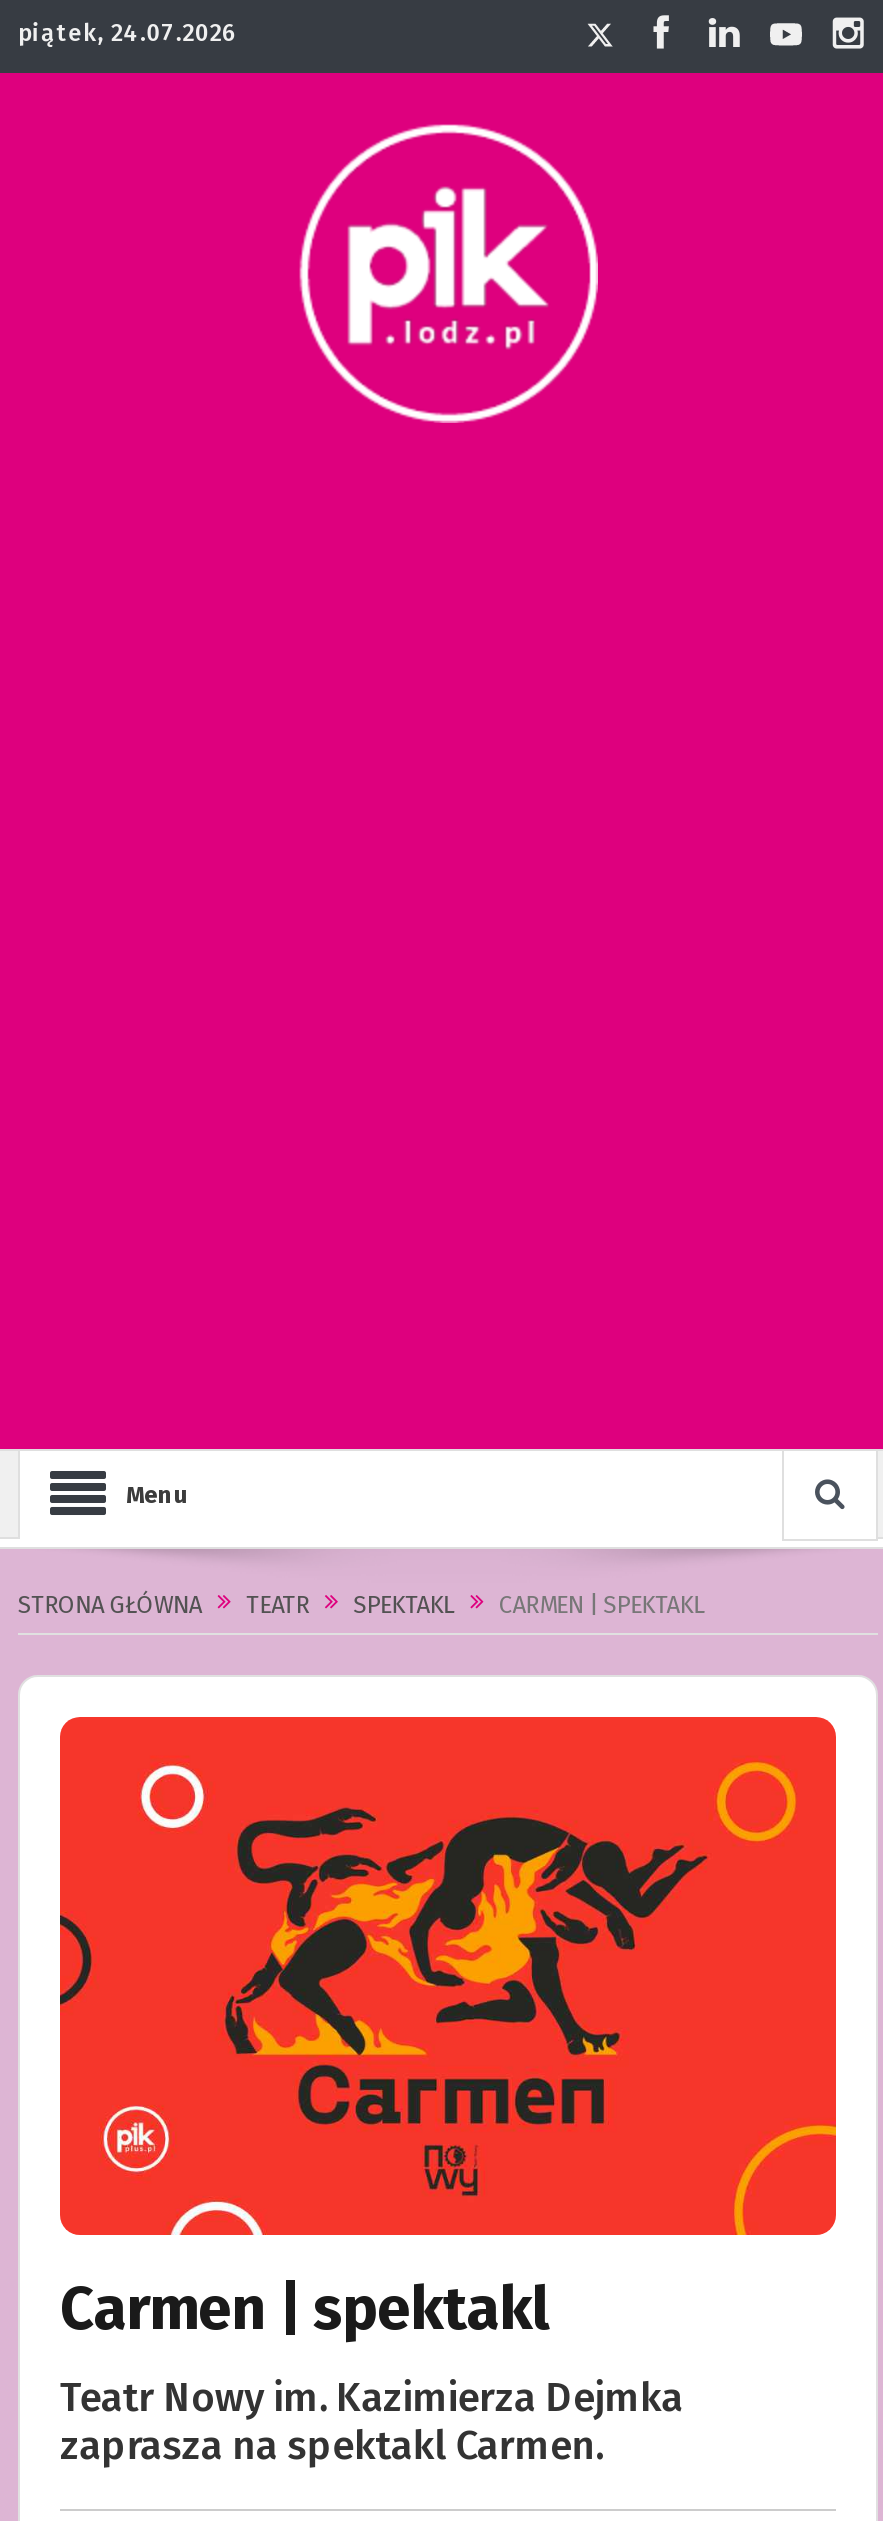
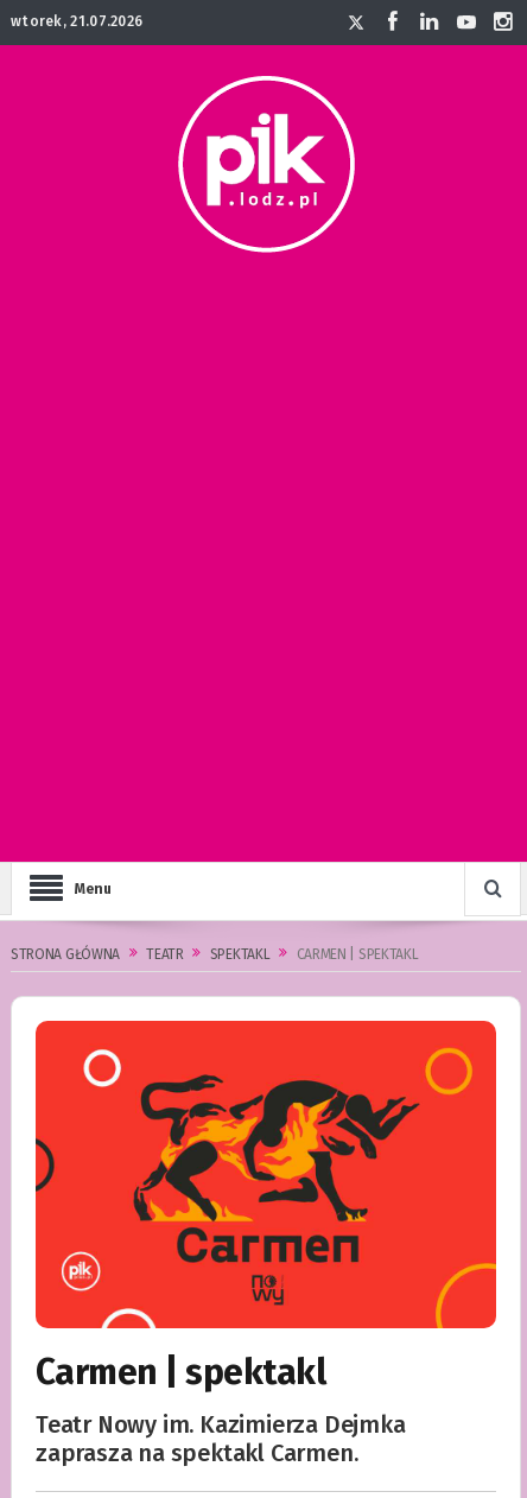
[18,19,237,47] piątek, 24.07.2026 -> [11,13,143,30] wtorek, 21.07.2026

